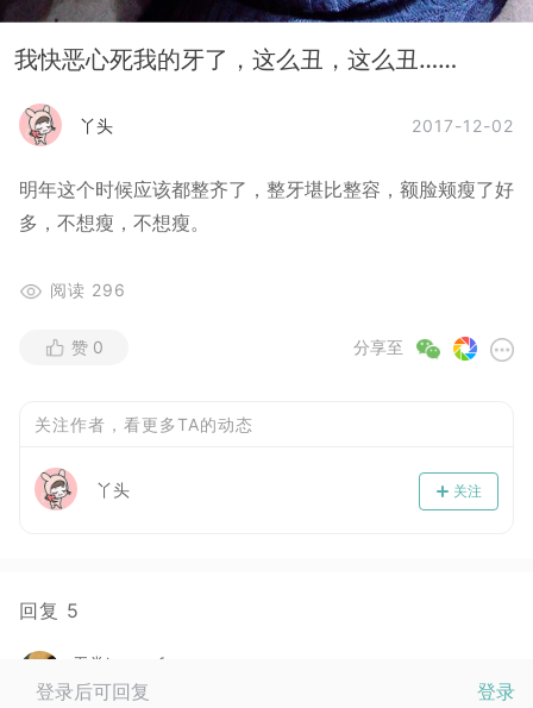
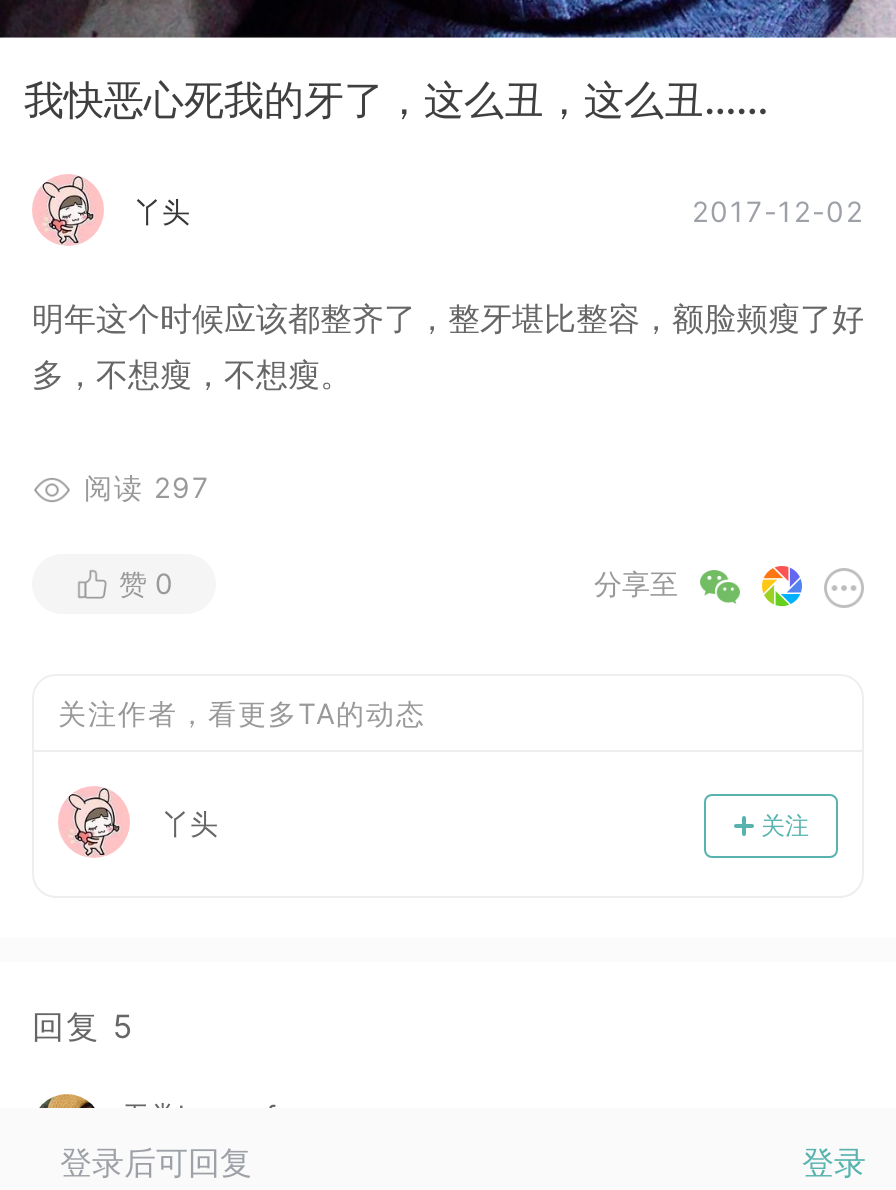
[50,280,126,300] 阅读296 -> [84,470,210,504] 阅读297

